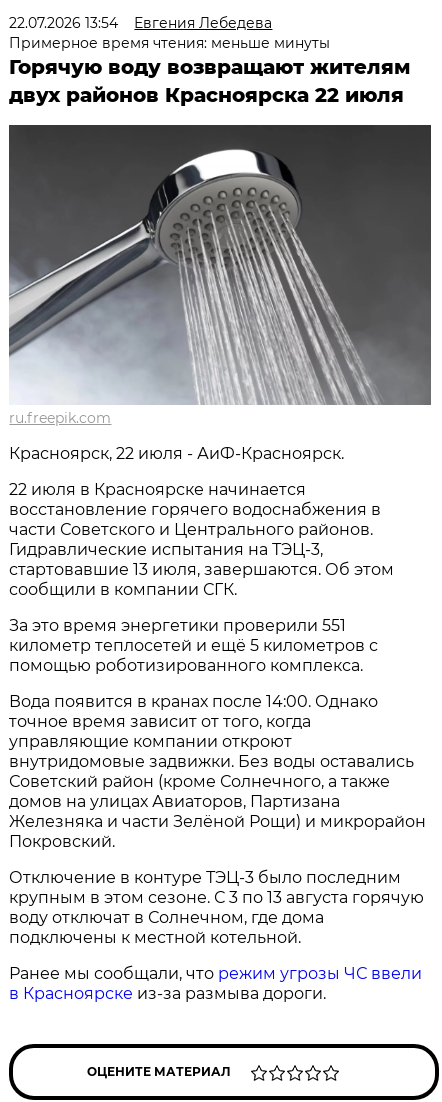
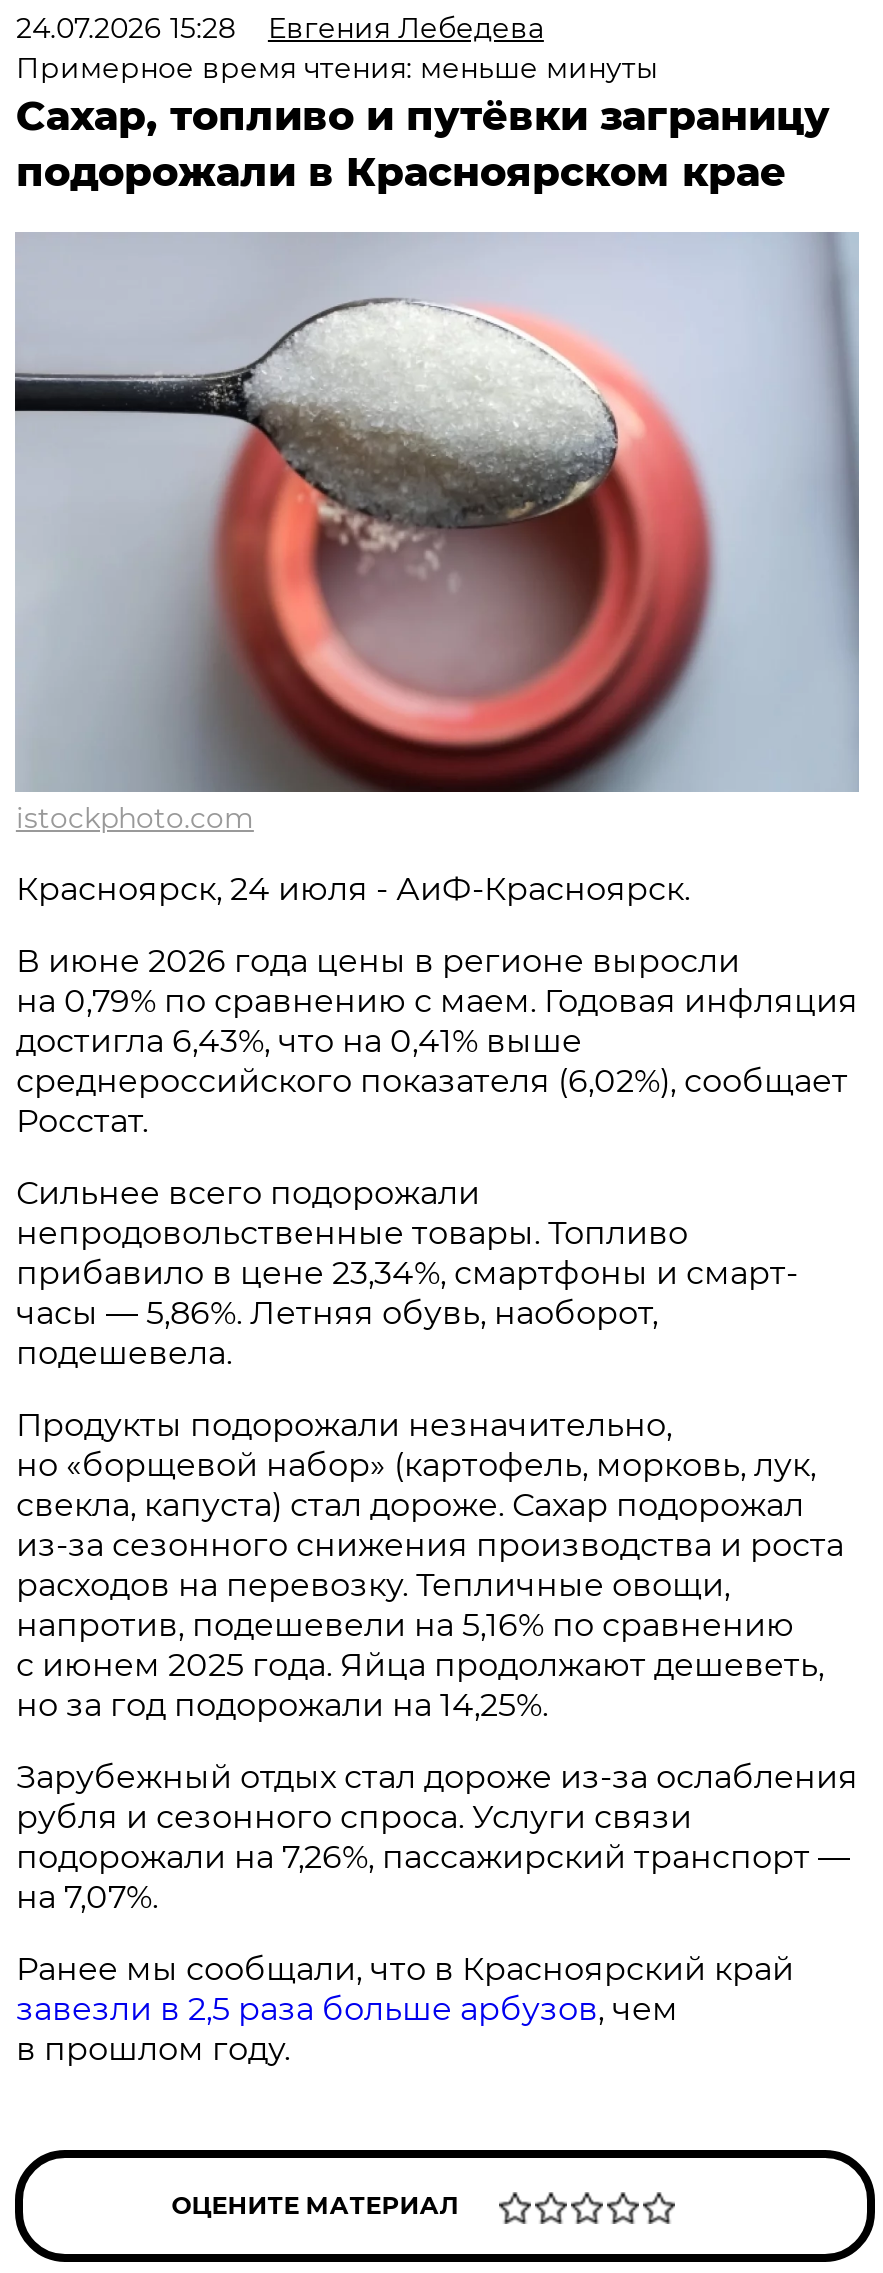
[9,14,272,32] 22.07.2026 13:54 Евгения Лебедева -> [16,11,544,47] 24.07.2026 15:28 Евгения Лебедева
[9,55,411,107] Горячую воду возвращают жителям | двух районов Красноярска 22 июля -> [16,93,830,197] Сахар, топливо и путёвки заграницу | подорожали в Красноярском крае
[9,124,431,427] [image] | ru.freepik.com -> [15,232,859,837] [image] | istockphoto.com
[9,444,344,463] Красноярск, 22 июля - АиФ-Красноярск. -> [16,871,690,909] Красноярск, 24 июля - АиФ-Красноярск.
[9,480,394,599] 22 июля в Красноярске начинается | восстановление горячего водоснабжения в | части Советского и Центрального районов. | Гидравлические испытания на ТЭЦ-3, | стартовавшие 13 июля, завершаются. Об этом | сообщили в компании СГК. -> [16,943,858,1141] В июне 2026 года цены в регионе выросли | на 0,79% по сравнению с маем. Годовая инфляция | достигла 6,43%, что на 0,41% выше | среднероссийского показателя (6,02%), сообщает | Росстат.
[9,616,378,675] За это время энергетики проверили 551 | километр теплосетей и ещё 5 километров с | помощью роботизированного комплекса. -> [16,1175,798,1373] Сильнее всего подорожали | непродовольственные товары. Топливо | прибавило в цене 23,34%, смартфоны и смарт- | часы — 5,86%. Летняя обувь, наоборот, | подешевела.
[9,692,426,851] Вода появится в кранах после 14:00. Однако | точное время зависит от того, когда | управляющие компании откроют | внутридомовые задвижки. Без воды оставались | Советский район (кроме Солнечного, а также | домов на улицах Авиаторов, Партизана | Железняка и части Зелёной Рощи) и микрорайон | Покровский. -> [16,1407,844,1725] Продукты подорожали незначительно, | но «борщевой набор» (картофель, морковь, лук, | свекла, капуста) стал дороже. Сахар подорожал | из-за сезонного снижения производства и роста | расходов на перевозку. Тепличные овощи, | напротив, подешевели на 5,16% по сравнению | с июнем 2025 года. Яйца продолжают дешеветь, | но за год подорожали на 14,25%.
[9,868,424,947] Отключение в контуре ТЭЦ-3 было последним | крупным в этом сезоне. С 3 по 13 августа горячую | воду отключат в Солнечном, где дома | подключены к местной котельной. -> [16,1759,858,1917] Зарубежный отдых стал дороже из-за ослабления | рубля и сезонного спроса. Услуги связи | подорожали на 7,26%, пассажирский транспорт — | на 7,07%.
[9,964,422,1003] Ранее мы сообщали, что режим угрозы ЧС ввели | в Красноярске из-за размыва дороги. -> [16,1951,794,2069] Ранее мы сообщали, что в Красноярский край | завезли в 2,5 раза больше арбузов, чем | в прошлом году.

